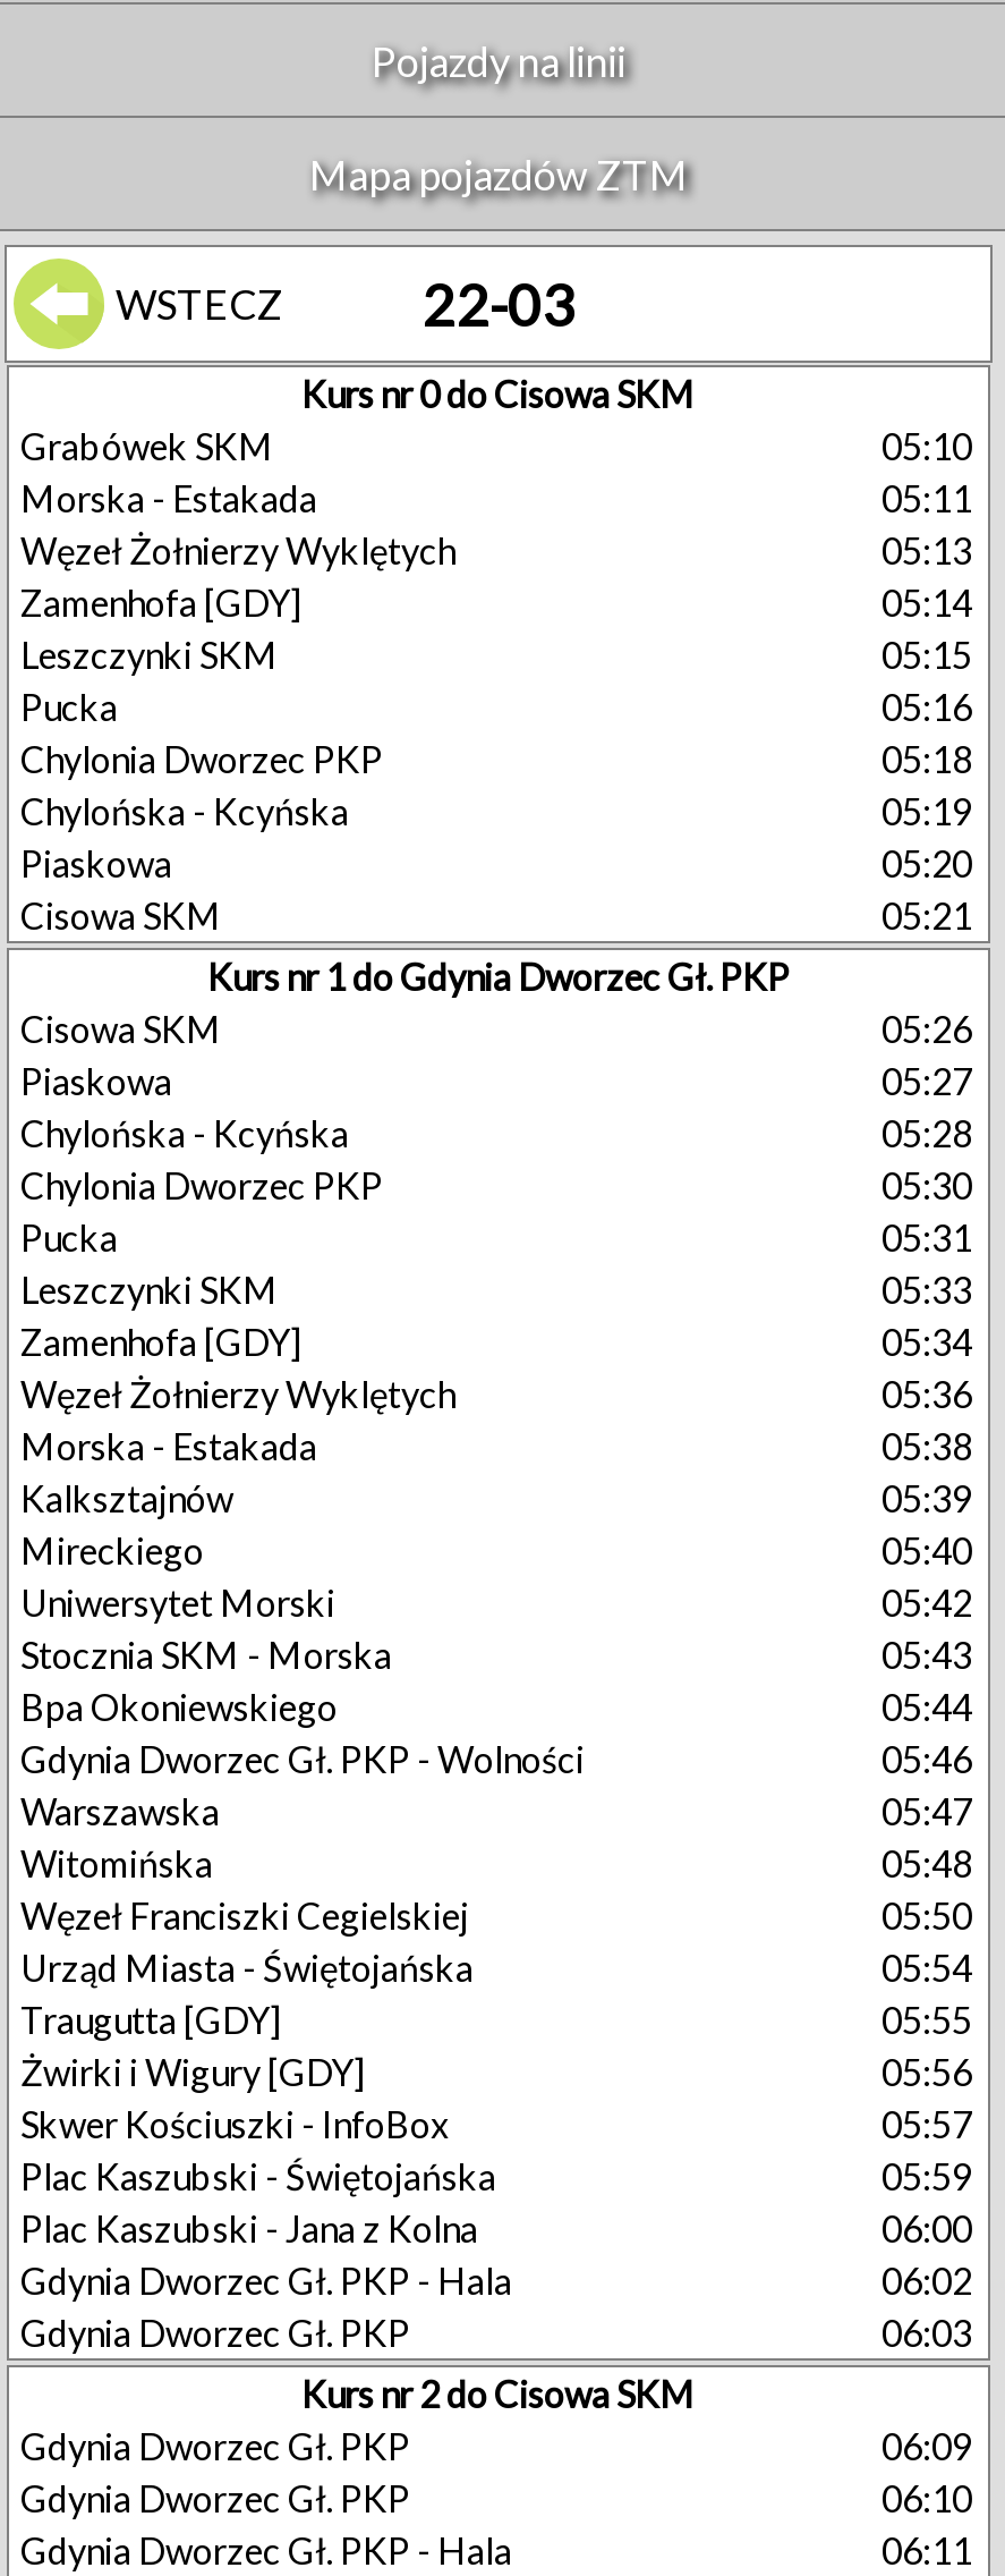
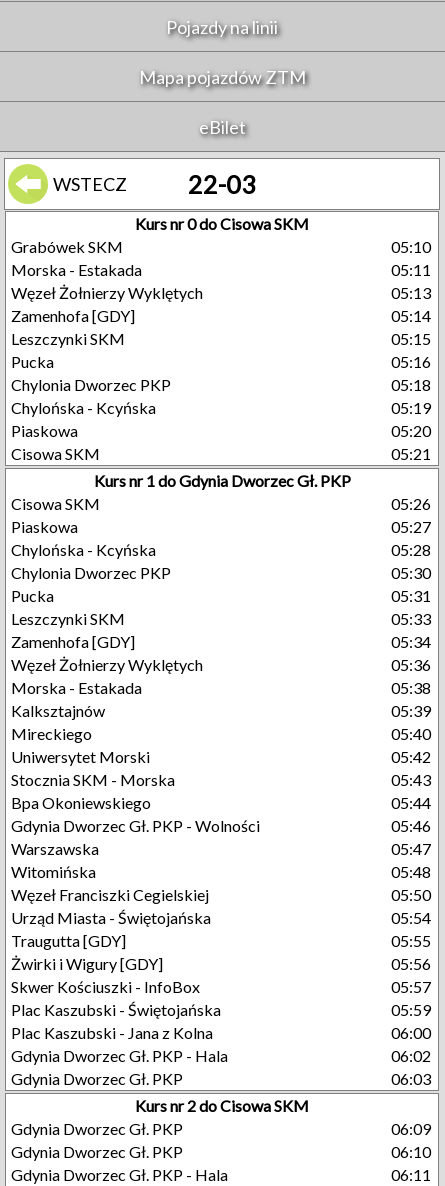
none -> [198,115,245,137] eBilet

